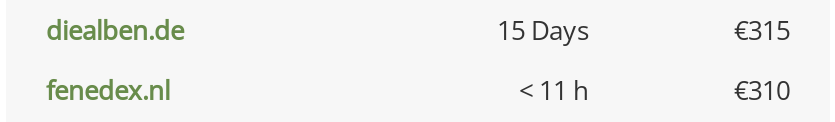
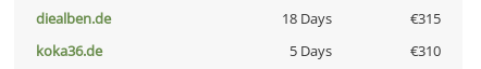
[497,12,589,48] 15 Days -> [281,9,331,28] 18 Days
[46,72,589,108] fenedex.nl | < 11 h -> [36,41,331,60] koka36.de | 5 Days

